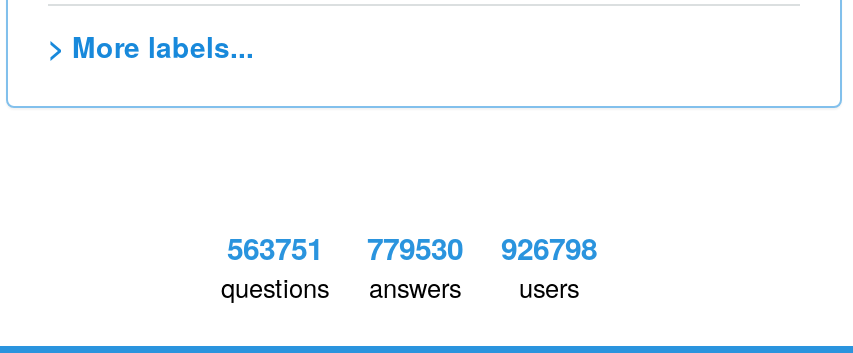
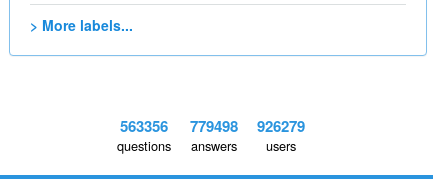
[227,226,323,270] 563751 -> [119,115,167,137] 563356
[367,226,463,270] 779530 -> [189,115,237,137] 779498
[501,226,597,270] 926798 -> [256,115,304,137] 926279

